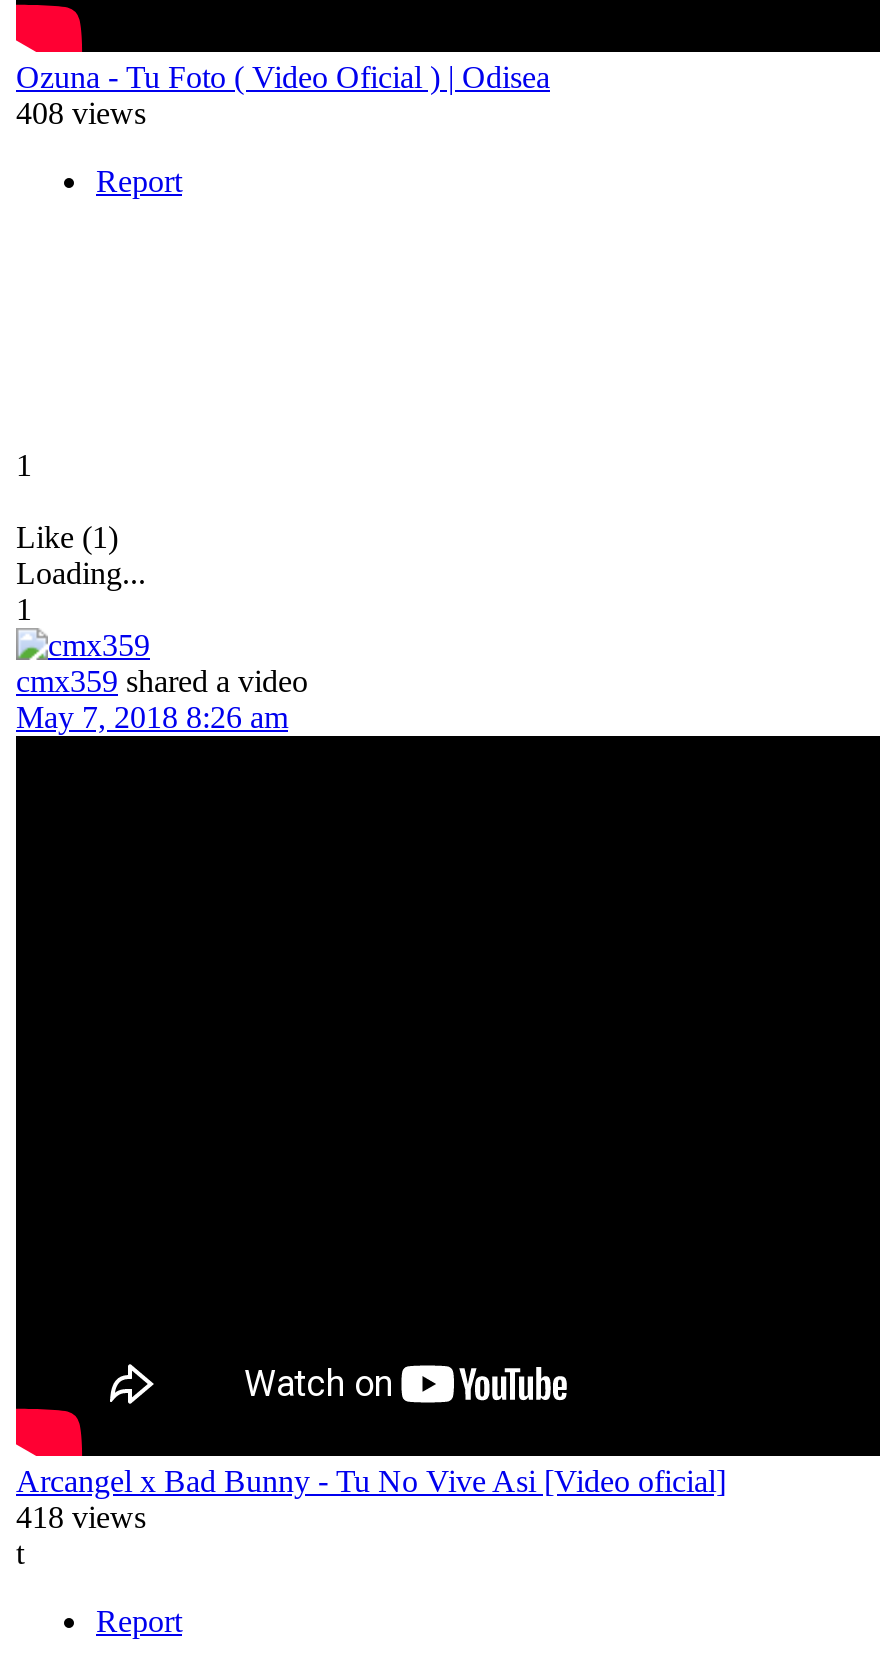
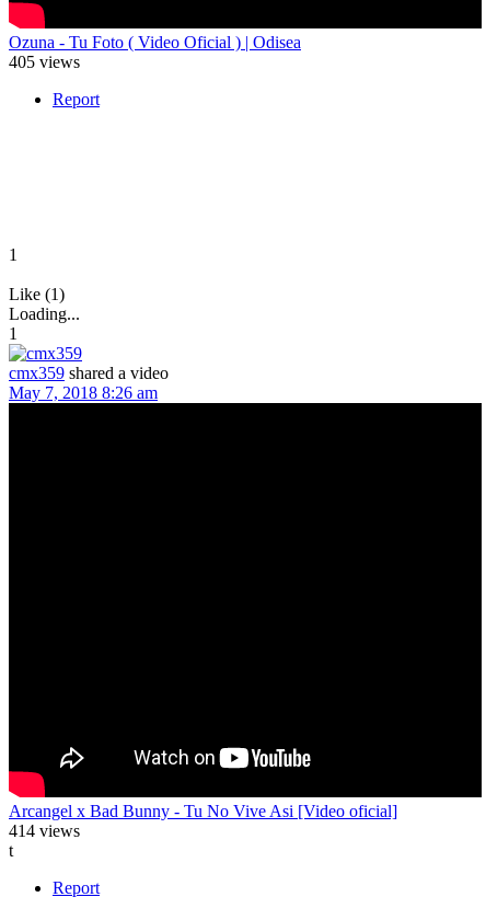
[16,96,146,130] 408 views -> [9,53,80,71] 405 views
[16,1500,146,1534] 418 views -> [9,822,80,840] 414 views

